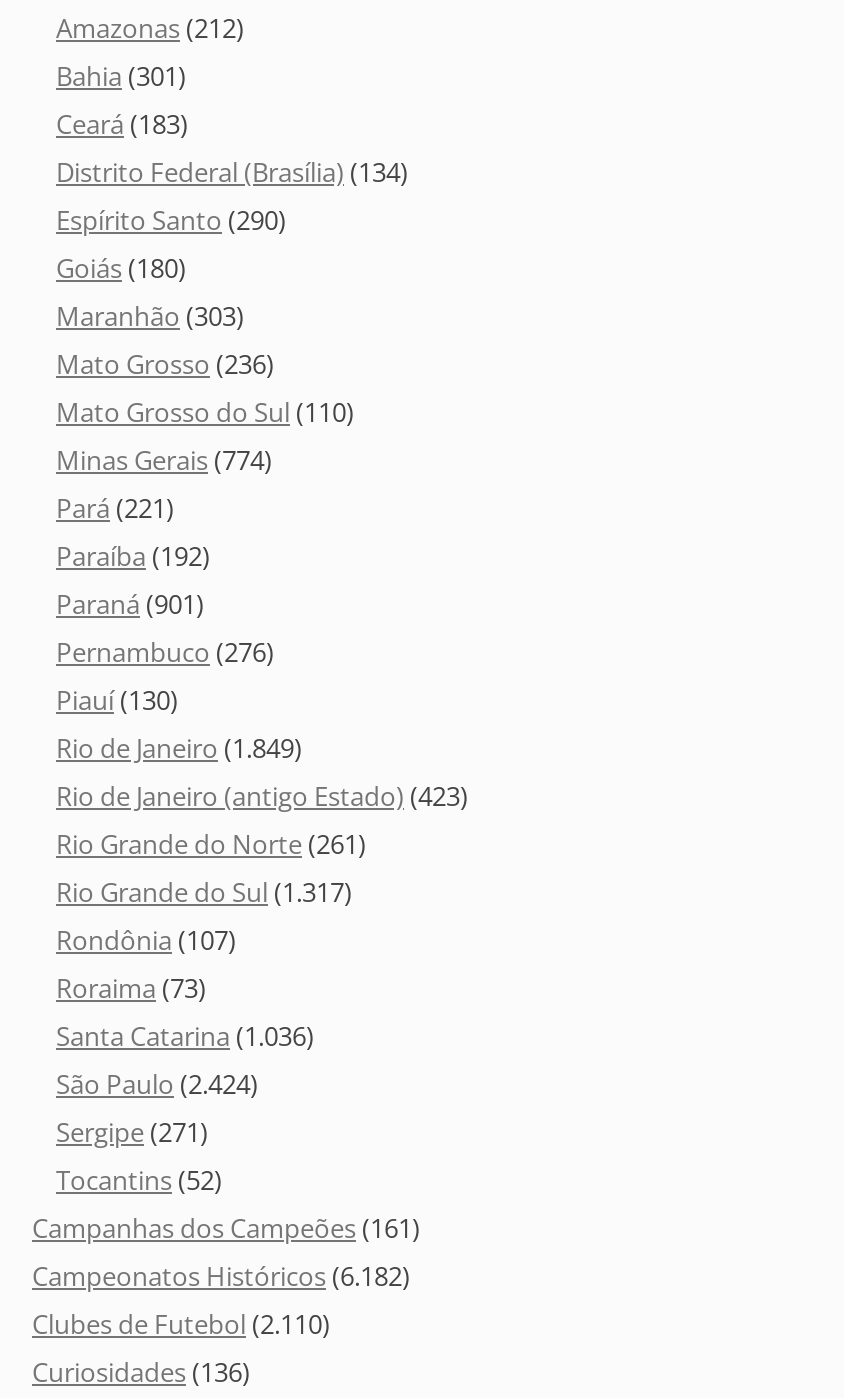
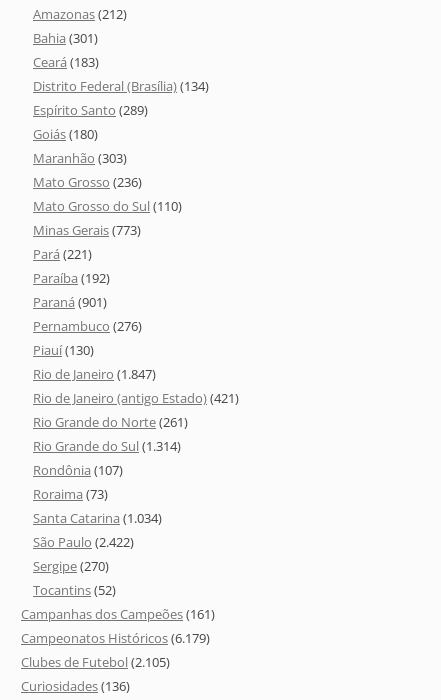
[56,201,286,237] Espírito Santo (290) -> [33,101,148,119] Espírito Santo (289)
[56,441,272,477] Minas Gerais (774) -> [33,221,141,239] Minas Gerais (773)
[56,729,302,765] Rio de Janeiro (1.849) -> [33,365,156,383] Rio de Janeiro (1.847)
[56,777,468,813] Rio de Janeiro (antigo Estado) (423) -> [33,389,239,407] Rio de Janeiro (antigo Estado) (421)
[56,873,352,909] Rio Grande do Sul (1.317) -> [33,437,181,455] Rio Grande do Sul (1.314)
[56,1017,314,1053] Santa Catarina (1.036) -> [33,509,162,527] Santa Catarina (1.034)
[56,1065,258,1101] São Paulo (2.424) -> [33,533,134,551] São Paulo (2.422)
[56,1113,208,1149] Sergipe (271) -> [33,557,109,575] Sergipe (270)
[32,1257,410,1293] Campeonatos Históricos (6.182) -> [21,629,210,647] Campeonatos Históricos (6.179)
[32,1305,330,1341] Clubes de Futebol (2.110) -> [21,653,170,671] Clubes de Futebol (2.105)

